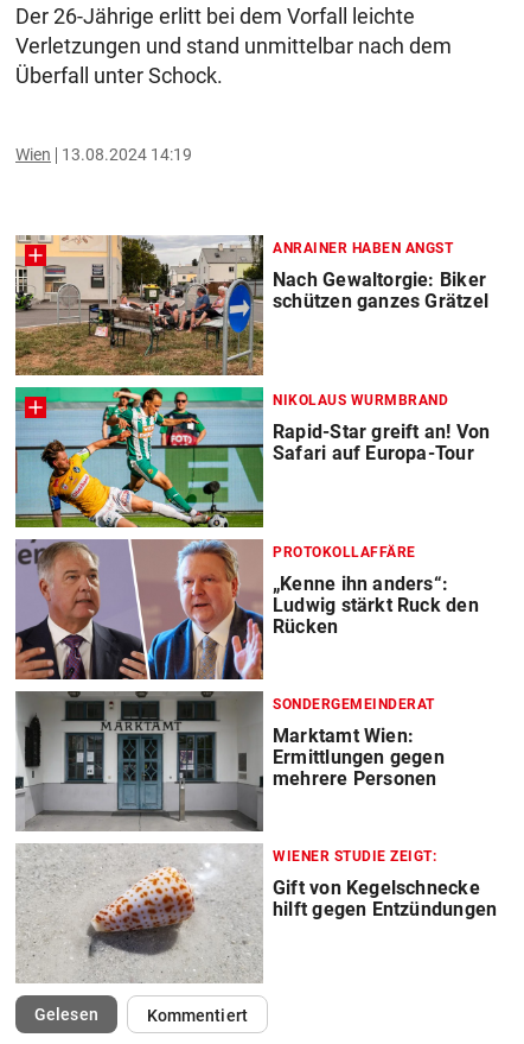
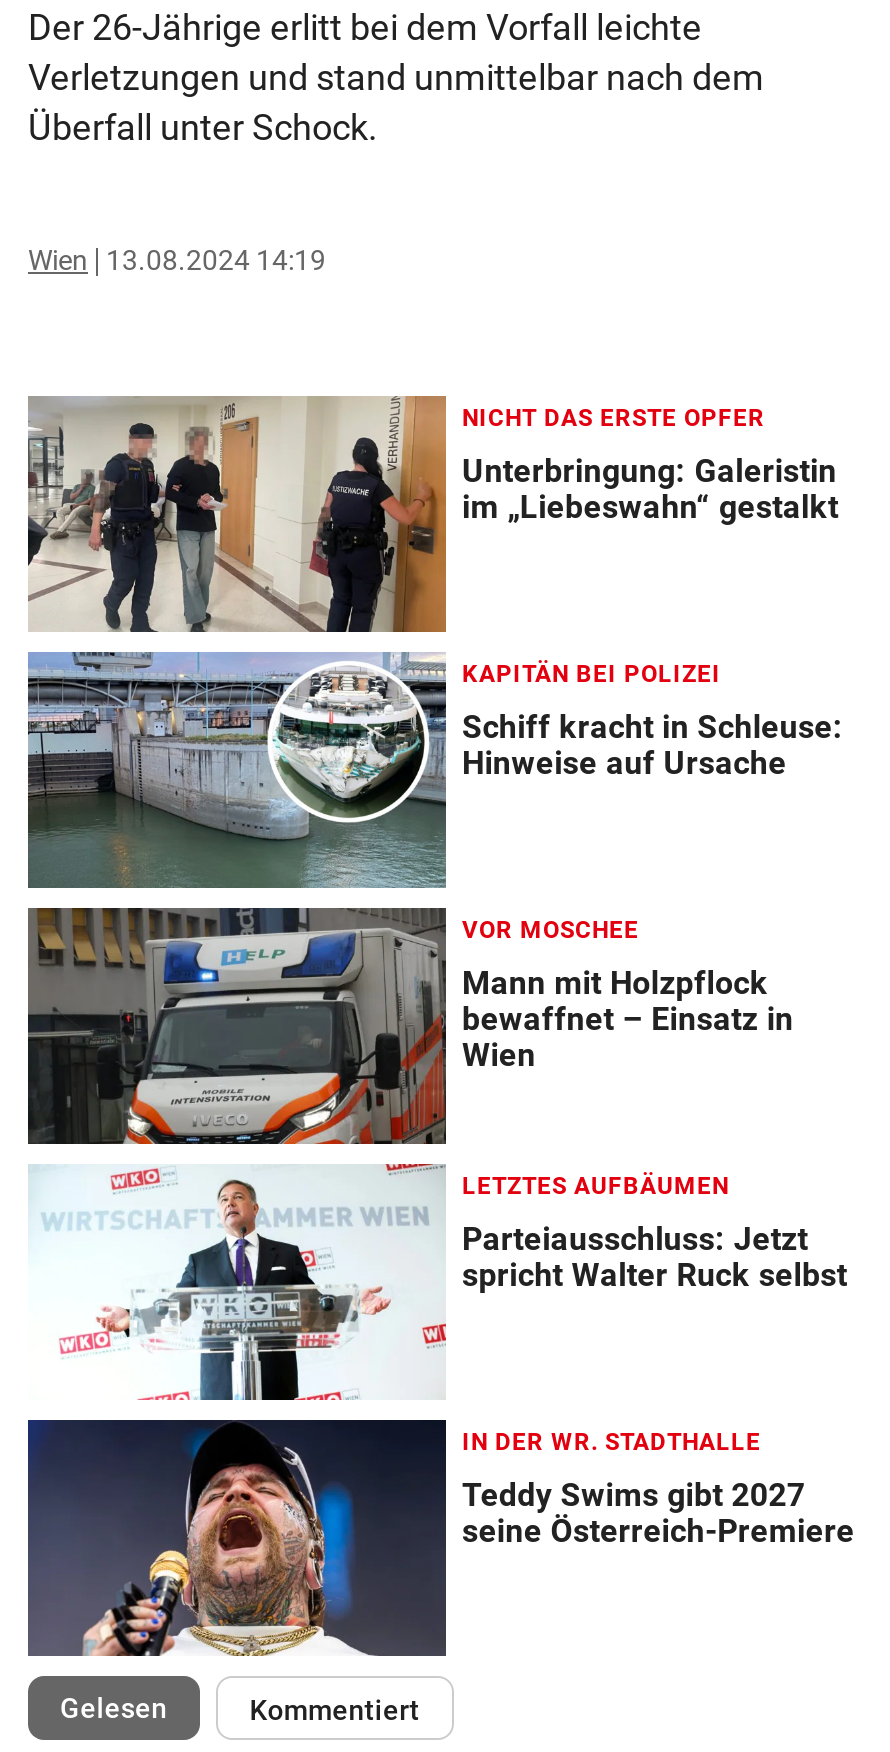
[14,235,453,375] [image] | ANRAINER HABEN ANGST -> [26,396,765,632] [image] | NICHT DAS ERSTE OPFER
[273,268,488,312] Nach Gewaltorgie: Biker | schützen ganzes Grätzel -> [462,452,838,526] Unterbringung: Galeristin | im „Liebeswahn“ gestalkt
[14,386,448,529] [image] | NIKOLAUS WURMBRAND -> [26,650,721,890] [image] | KAPITÄN BEI POLIZEI
[273,421,490,465] Rapid-Star greift an! Von | Safari auf Europa-Tour -> [462,708,843,782] Schiff kracht in Schleuse: | Hinweise auf Ursache
[14,538,416,681] [image] | PROTOKOLLAFFÄRE -> [26,906,639,1146] [image] | VOR MOSCHEE
[273,573,479,638] „Kenne ihn anders“: | Ludwig stärkt Ruck den | Rücken -> [462,964,794,1074] Mann mit Holzpflock | bewaffnet – Einsatz in | Wien
[14,690,434,833] [image] | SONDERGEMEINDERAT -> [28,1164,729,1400] [image] | LETZTES AUFBÄUMEN
[273,725,444,790] Marktamt Wien: | Ermittlungen gegen | mehrere Personen -> [462,1221,847,1295] Parteiausschluss: Jetzt | spricht Walter Ruck selbst
[15,843,436,983] [image] | WIENER STUDIE ZEIGT: -> [26,1418,761,1658] [image] | IN DER WR. STADTHALLE
[273,877,497,921] Gift von Kegelschnecke | hilft gegen Entzündungen -> [462,1477,855,1551] Teddy Swims gibt 2027 | seine Österreich-Premiere

